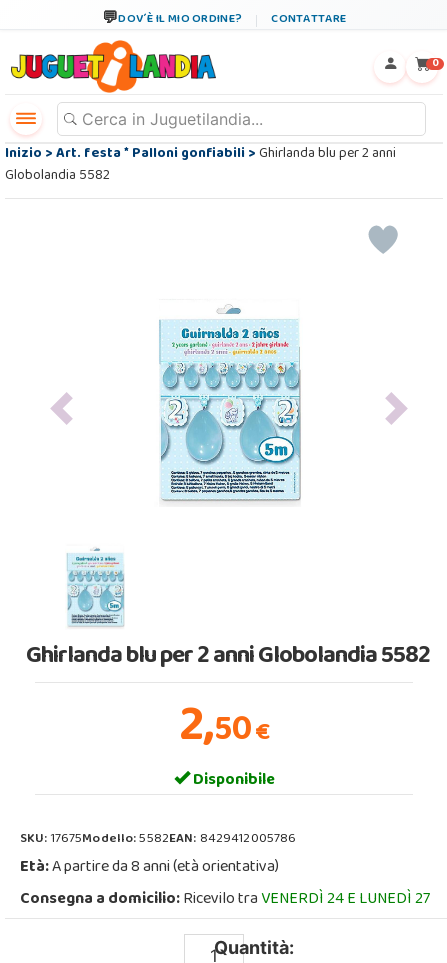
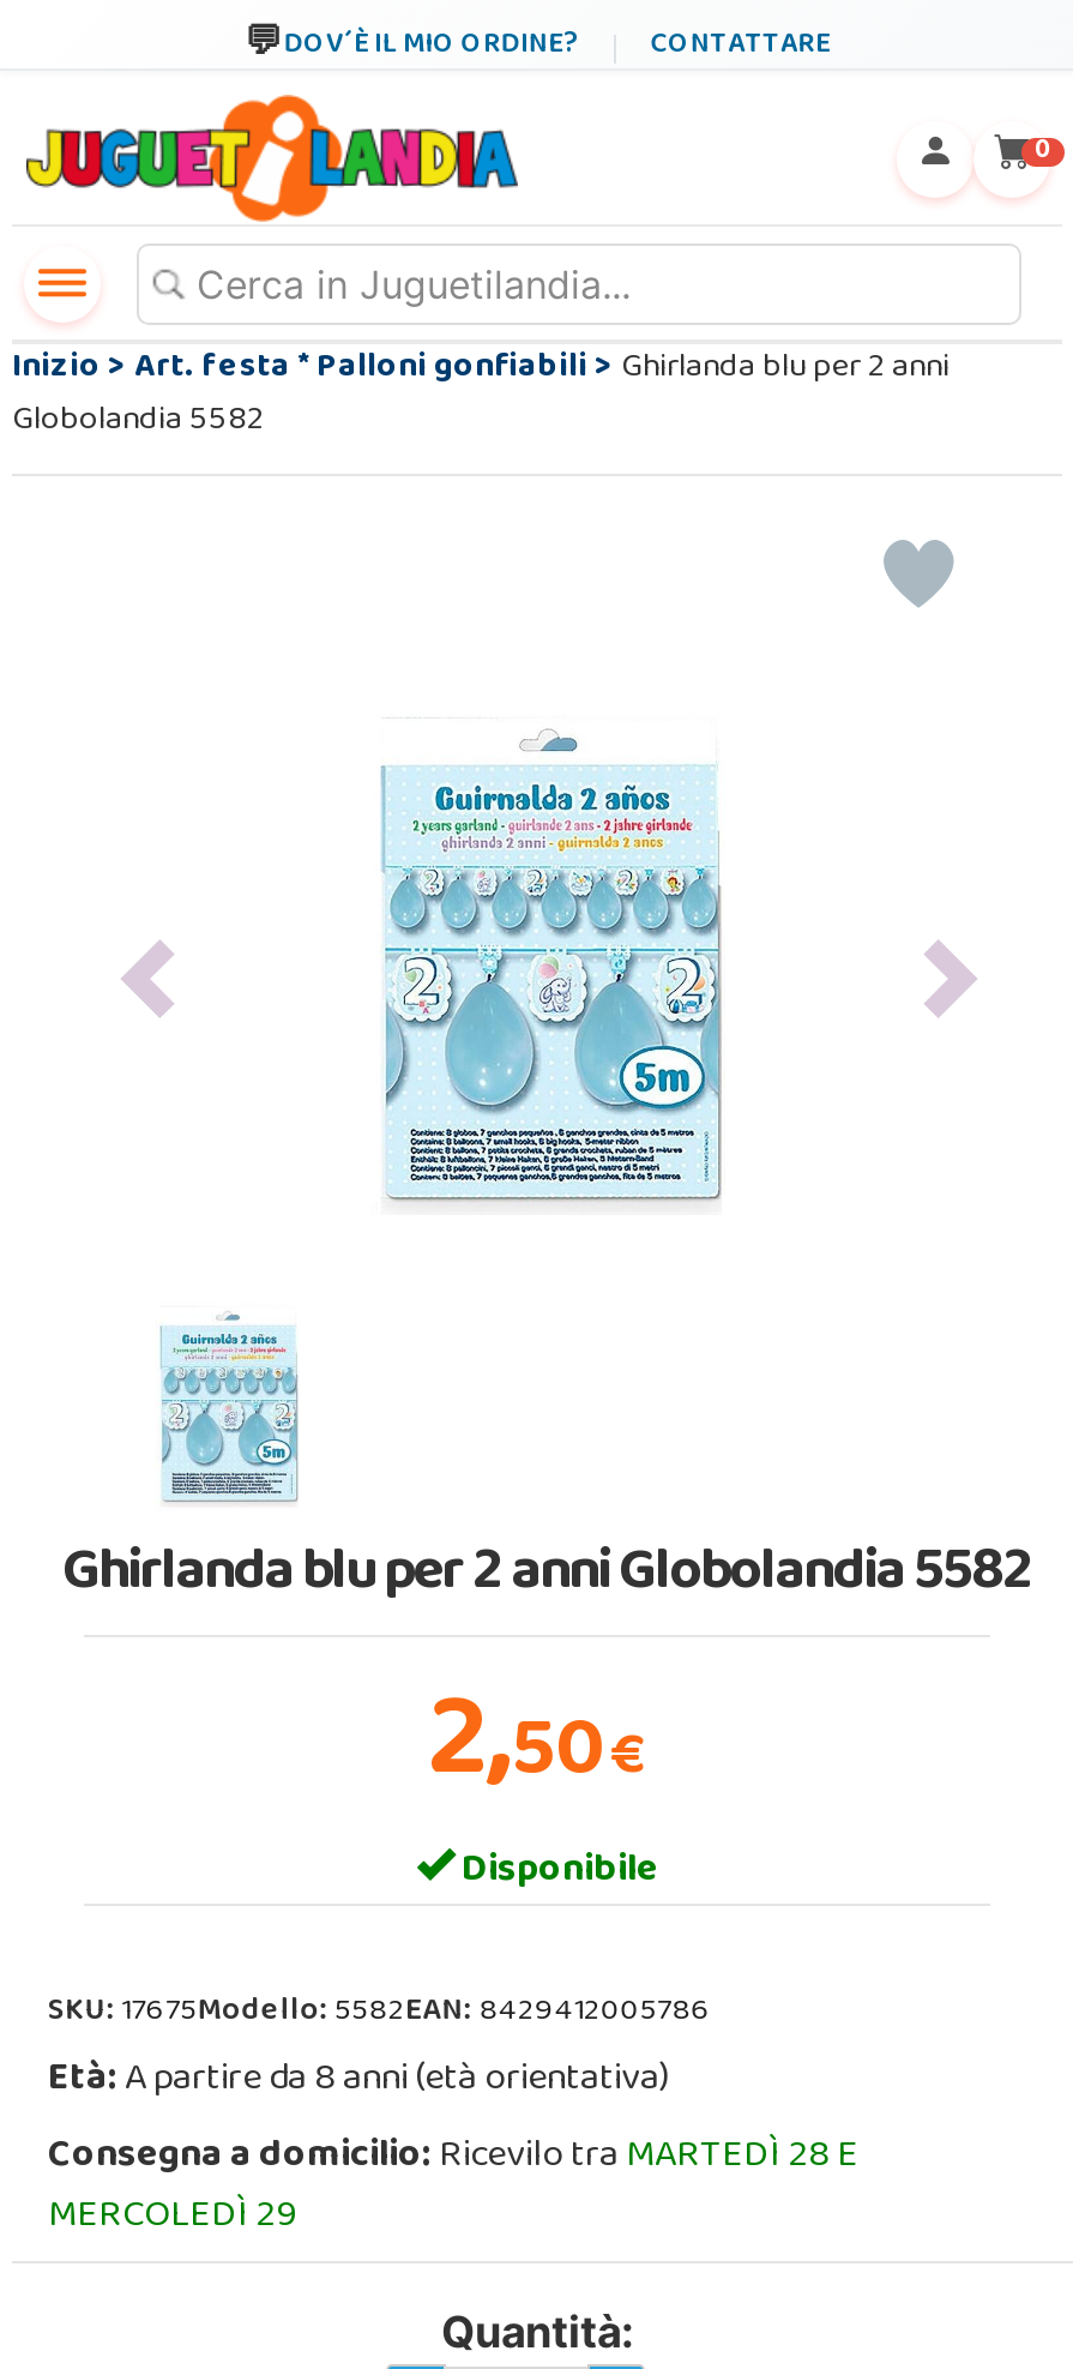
[20,884,430,916] Consegna a domicilio: Ricevilo traVENERDÌ 24 E LUNEDÌ 27 -> [48,2120,858,2256] Consegna a domicilio: Ricevilo tra MARTEDÌ 28 E | MERCOLEDÌ 29

